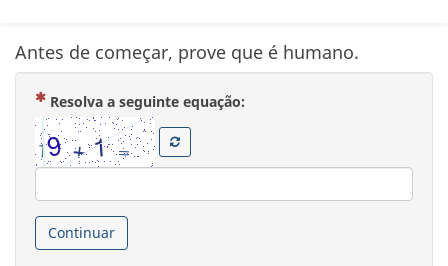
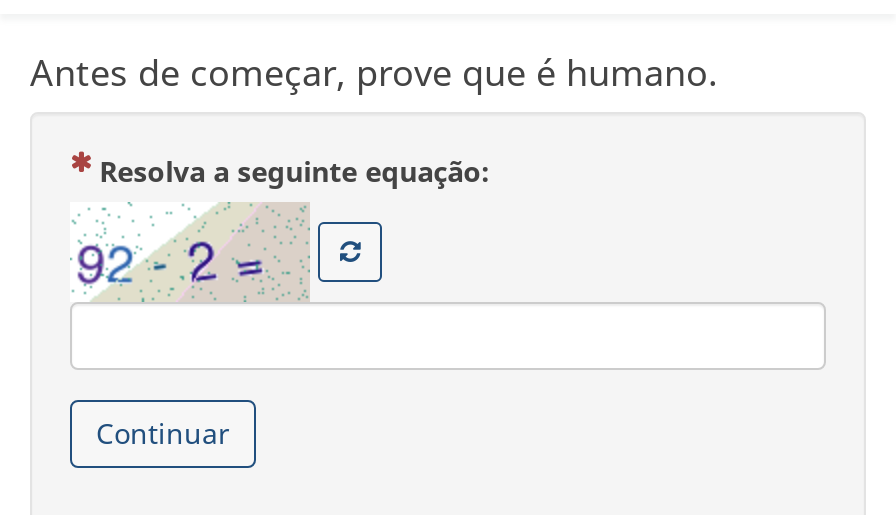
[34,116,155,167] [image] -> [70,200,312,304] [image]

